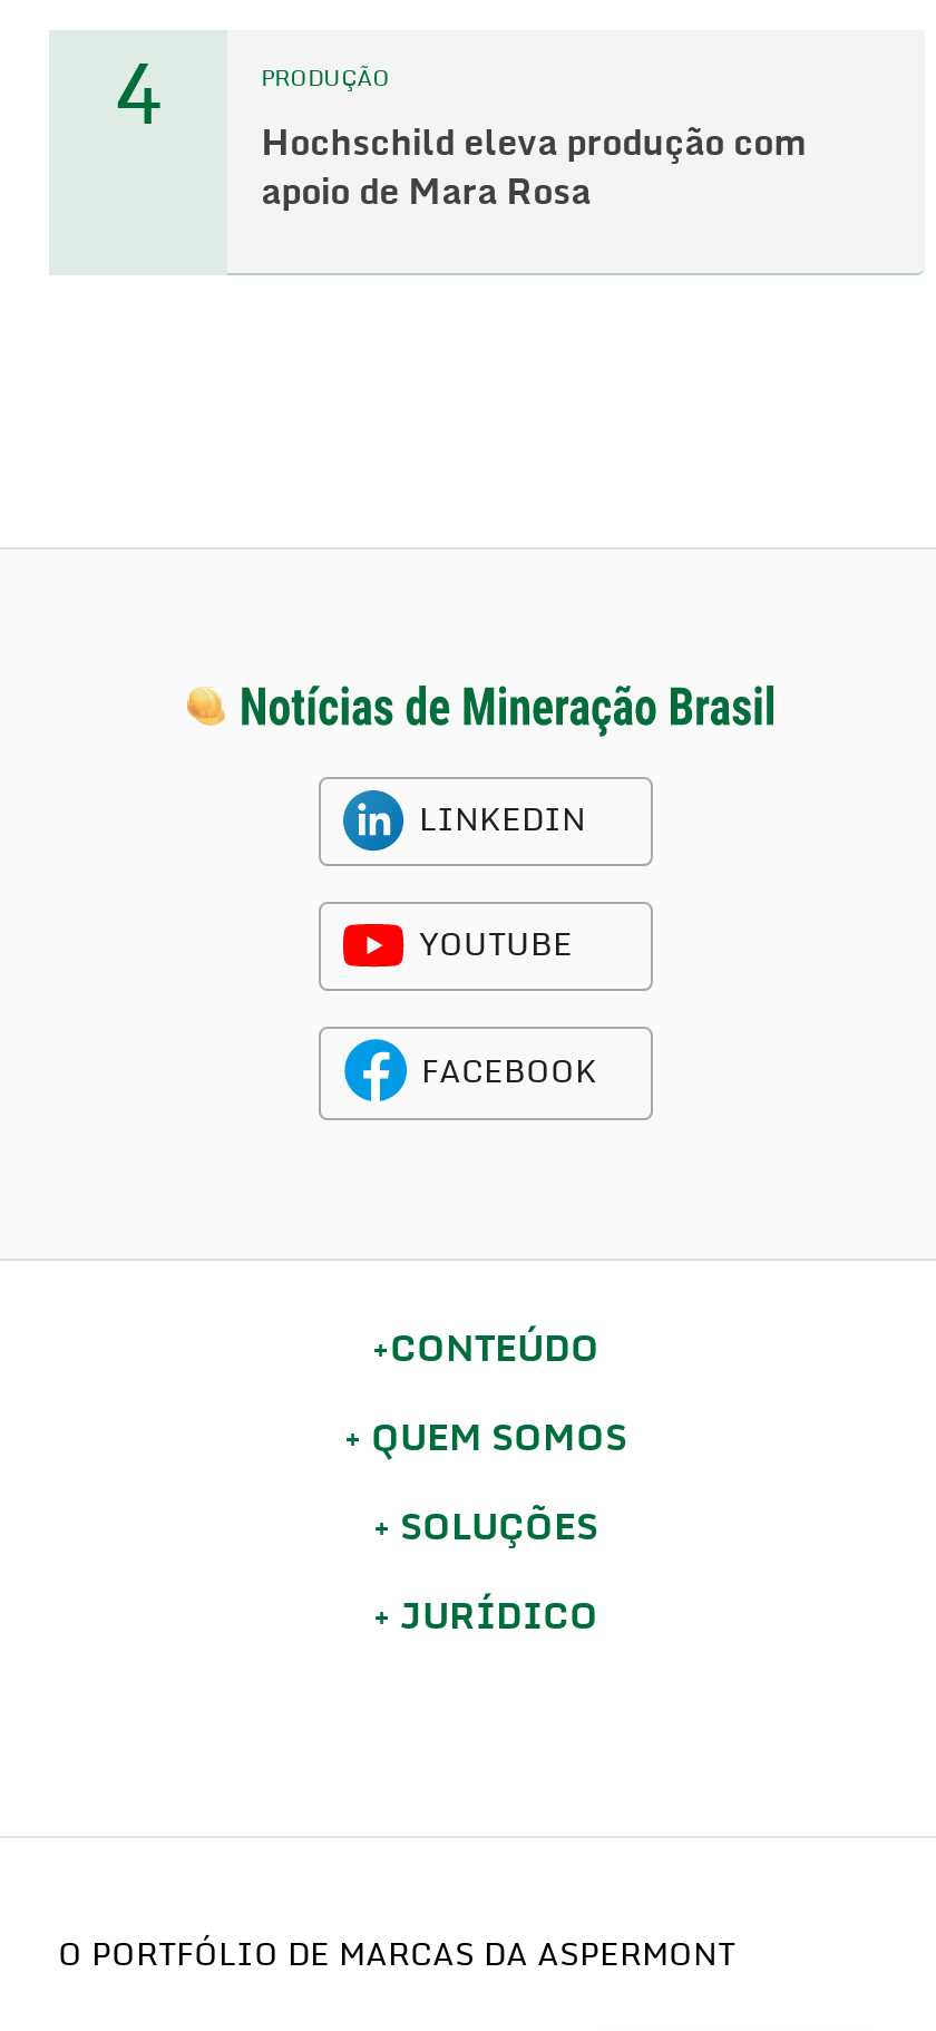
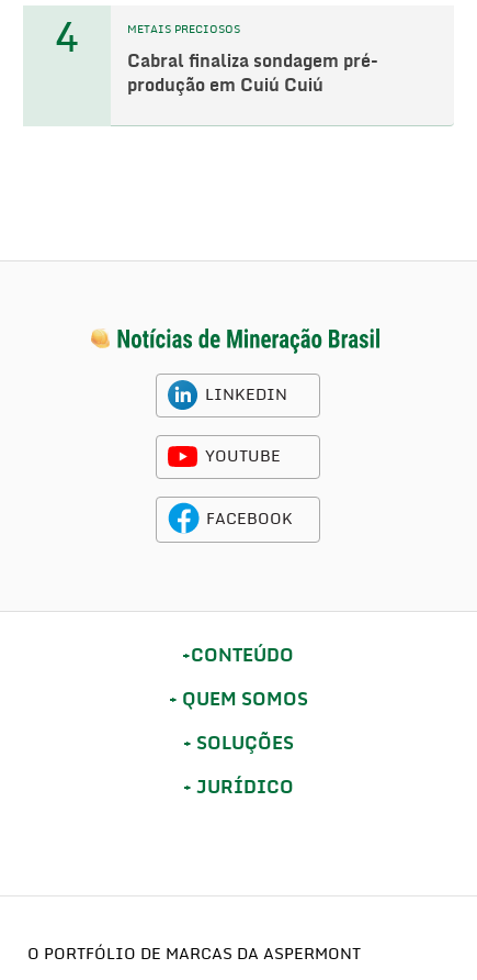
[261,68,390,90] PRODUÇÃO -> [127,24,240,35] METAIS PRECIOSOS
[261,126,807,210] Hochschild eleva produção com | apoio de Mara Rosa -> [127,53,378,94] Cabral finaliza sondagem pré- | produção em Cuiú Cuiú

